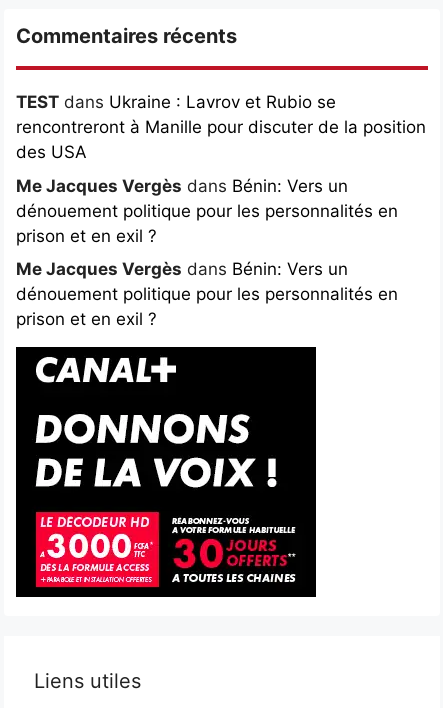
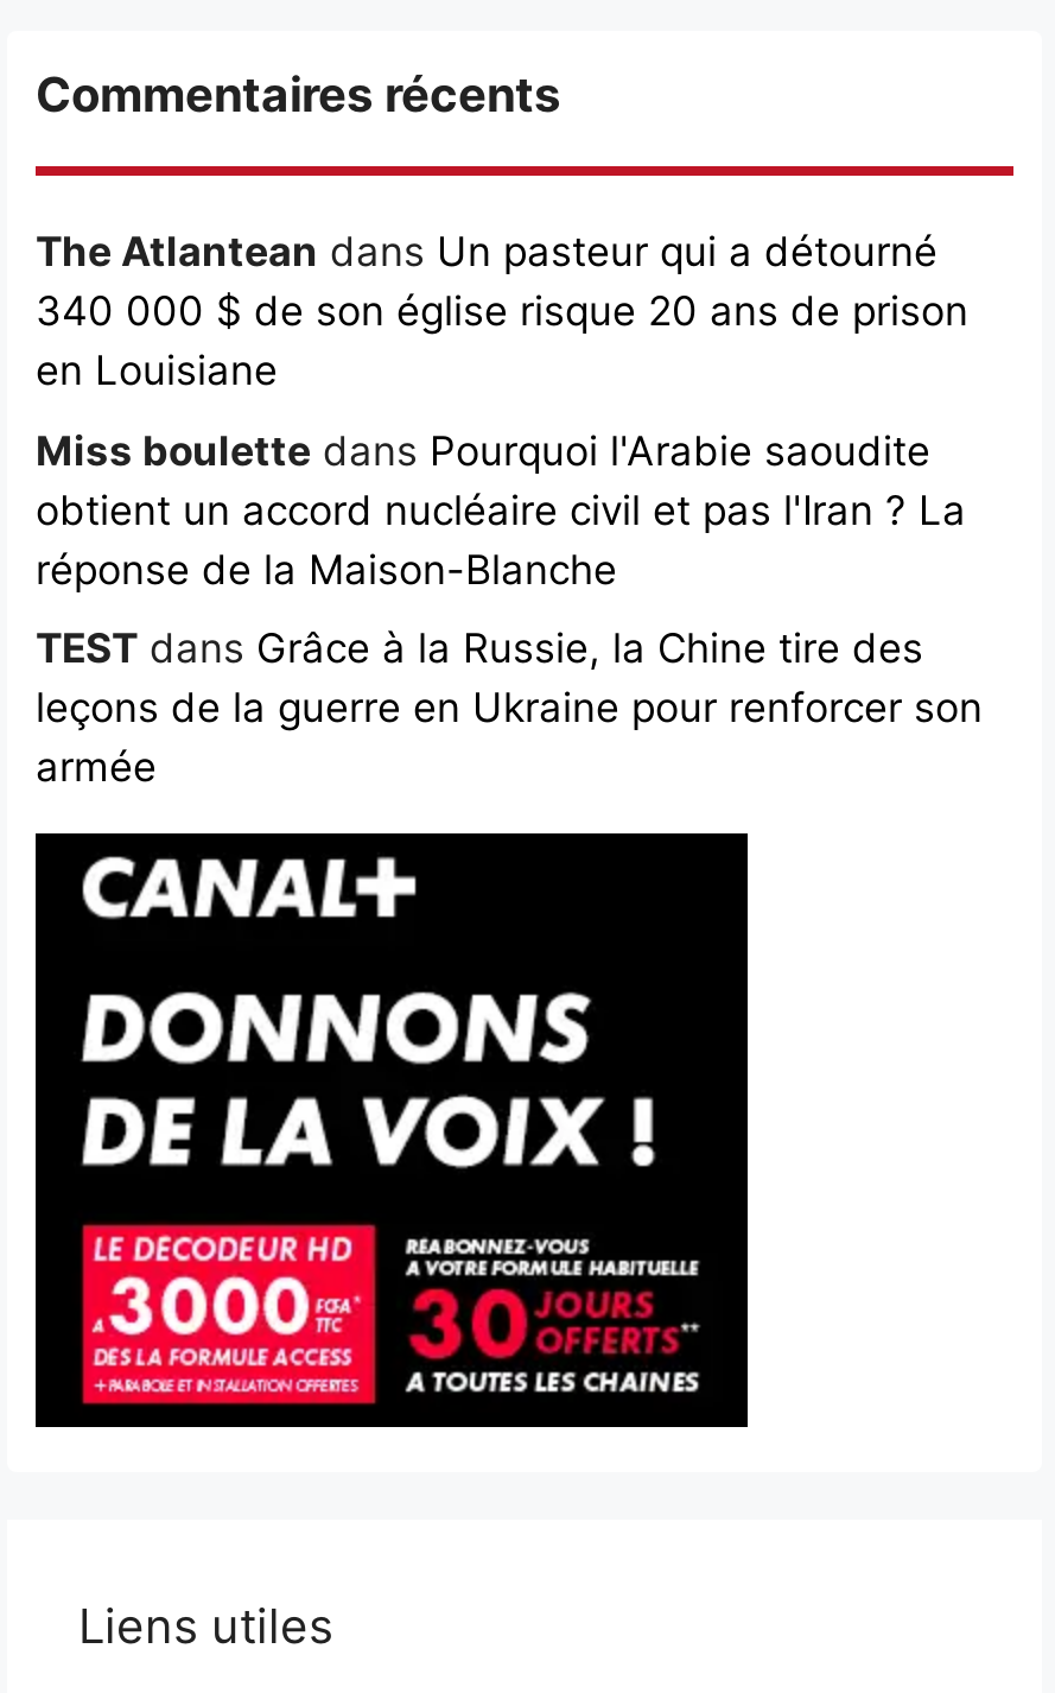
[16,92,426,162] TEST dans Ukraine : Lavrov et Rubio se | rencontreront à Manille pour discuter de la position | des USA -> [36,228,968,394] The Atlantean dans Un pasteur qui a détourné | 340 000 $ de son église risque 20 ans de prison | en Louisiane
[16,175,398,245] Me Jacques Vergès dans Bénin: Vers un | dénouement politique pour les personnalités en | prison et en exil ? -> [36,426,966,592] Miss boulette dans Pourquoi l'Arabie saoudite | obtient un accord nucléaire civil et pas l'Iran ? La | réponse de la Maison-Blanche
[16,259,398,329] Me Jacques Vergès dans Bénin: Vers un | dénouement politique pour les personnalités en | prison et en exil ? -> [36,624,983,791] TEST dans Grâce à la Russie, la Chine tire des | leçons de la guerre en Ukraine pour renforcer son | armée

